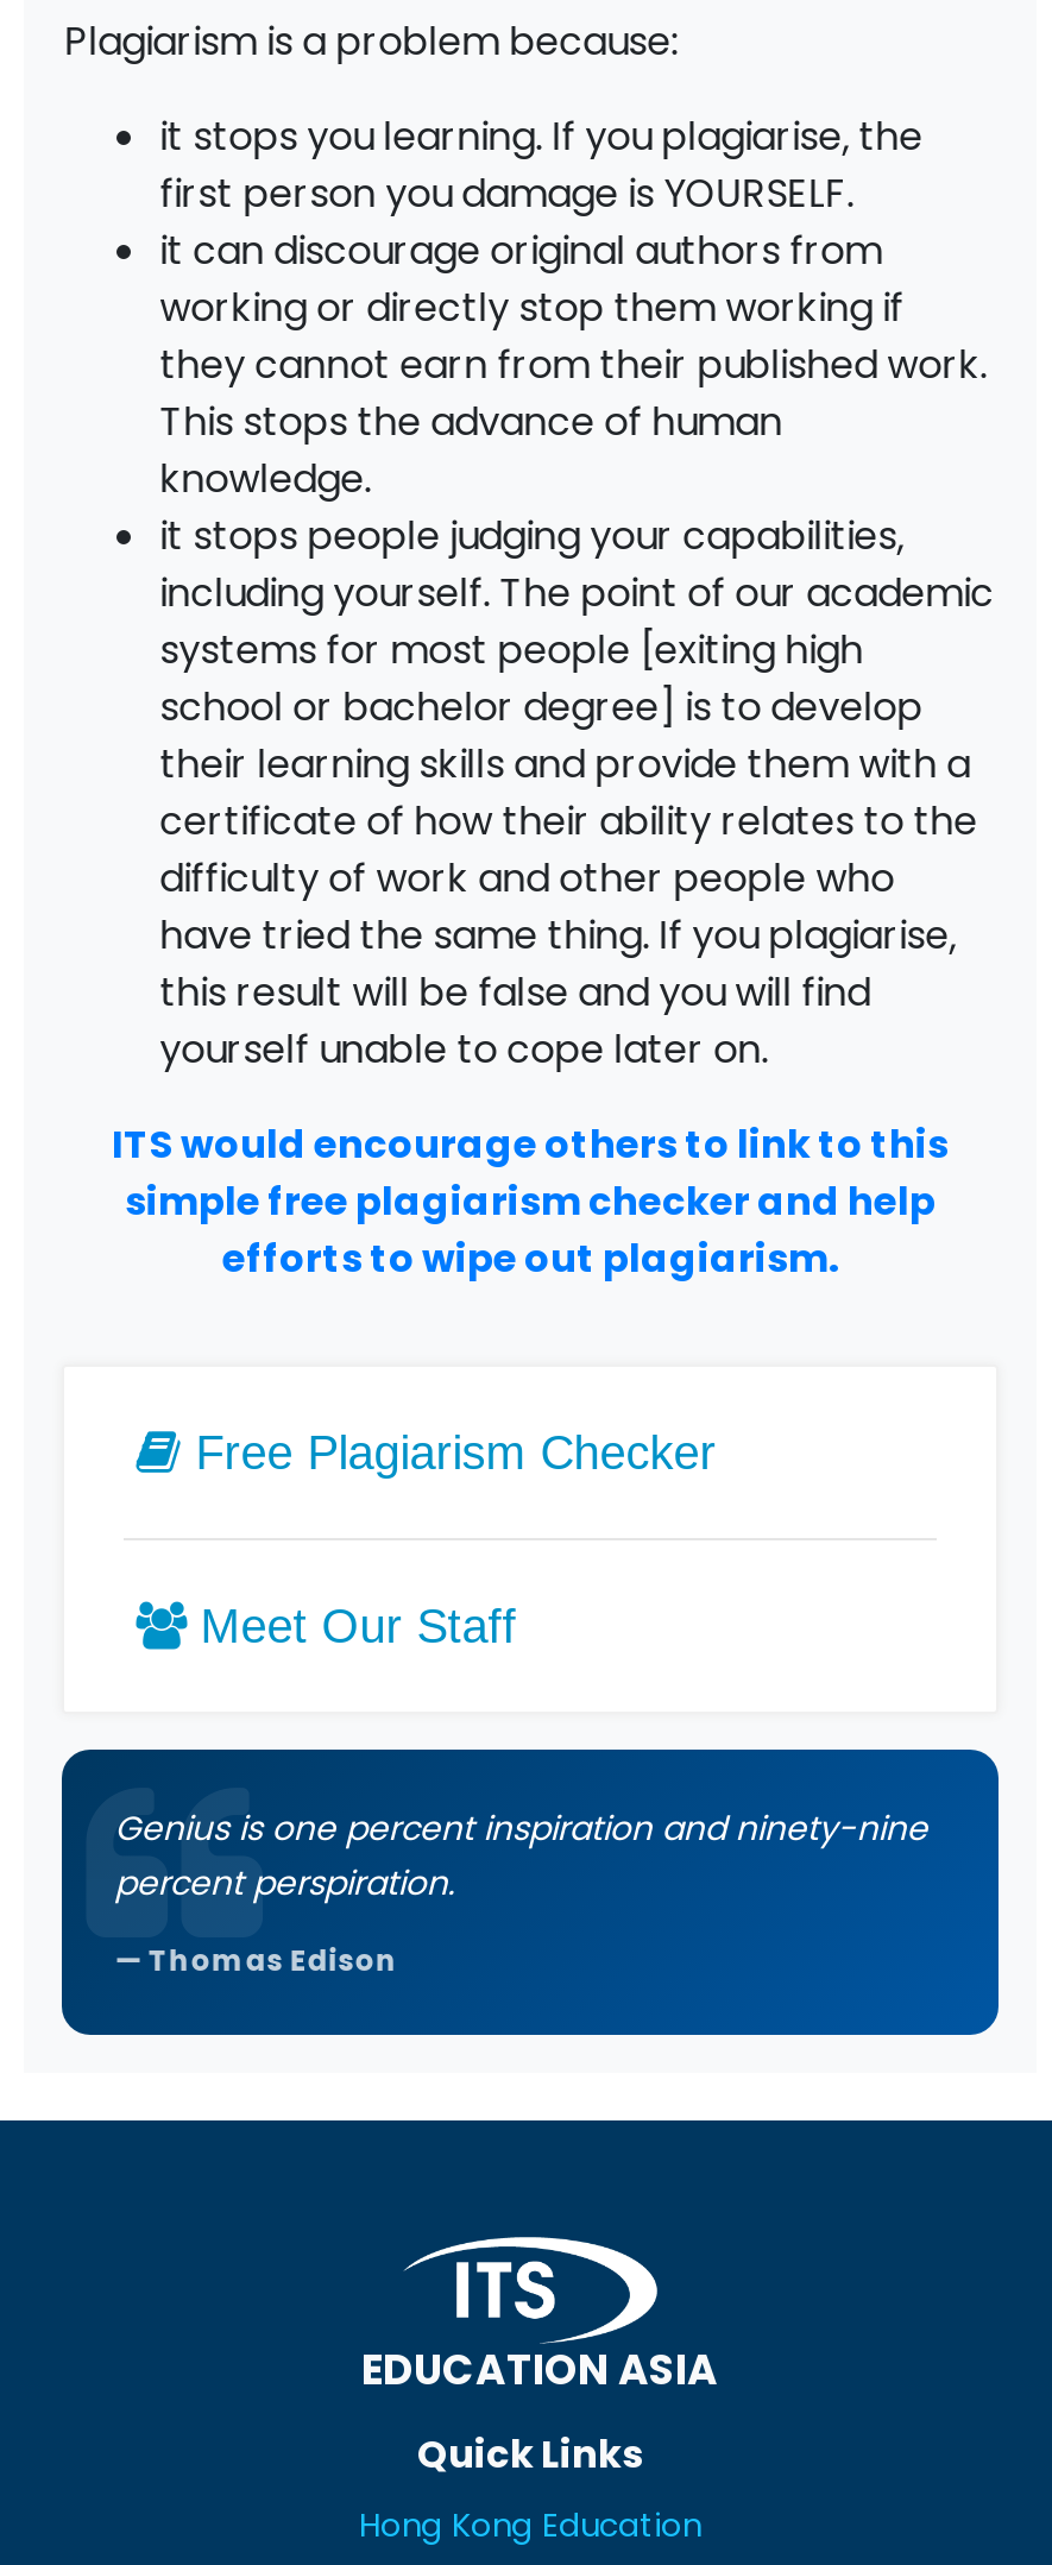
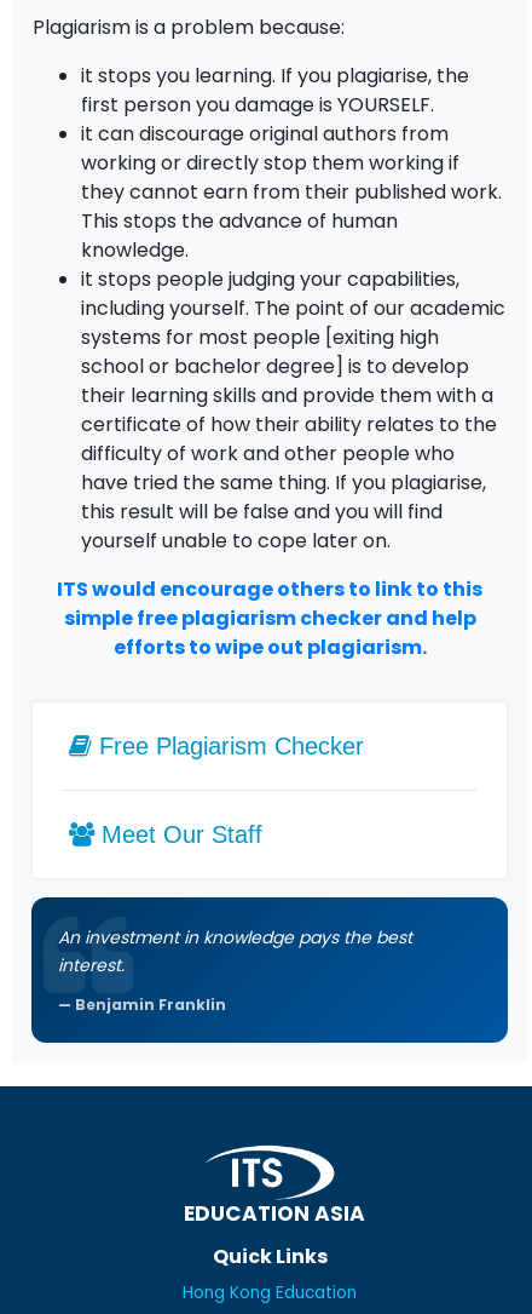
[115,1803,928,1906] Genius is one percent inspiration and ninety-nine | percent perspiration. -> [58,925,413,977] An investment in knowledge pays the best | interest.
[148,1939,398,1979] Thomas Edison -> [75,994,226,1014] Benjamin Franklin

